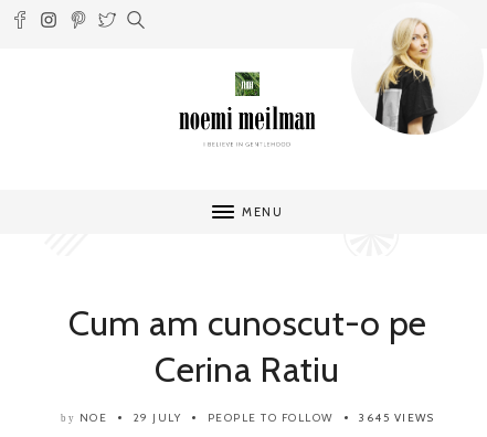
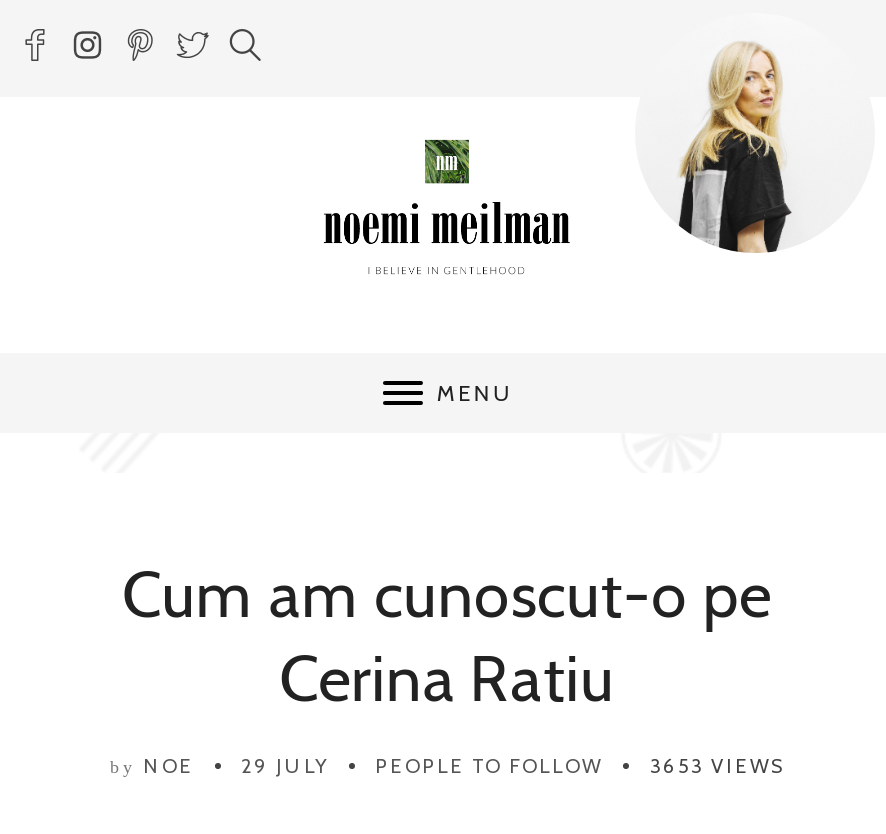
[61,411,434,425] by NOE 29 JULY PEOPLE TO FOLLOW 3645 VIEWS -> [110,753,784,779] by NOE 29 JULY PEOPLE TO FOLLOW 3653 VIEWS

